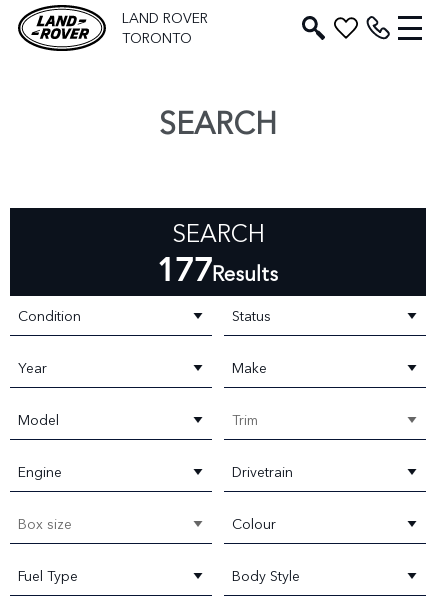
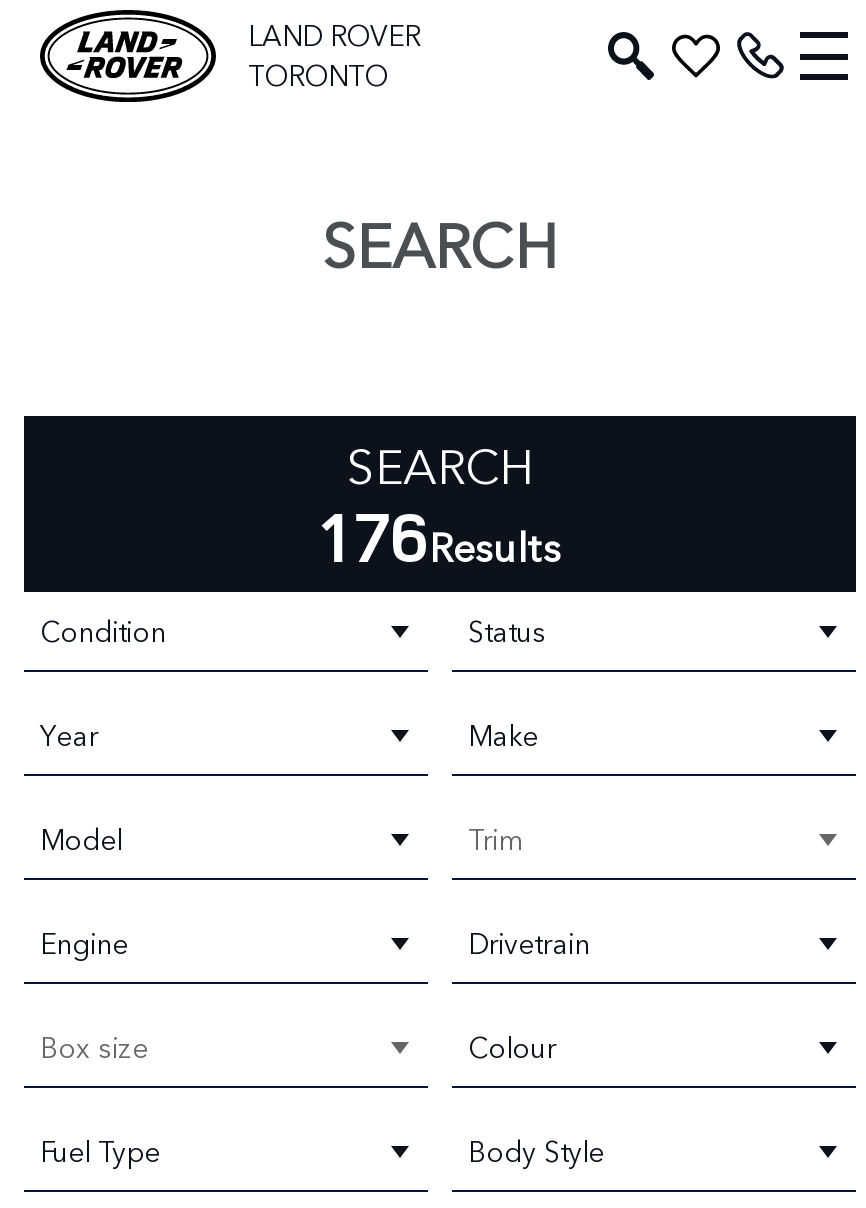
[158,243,278,292] 177Results -> [319,486,561,584] 176Results

